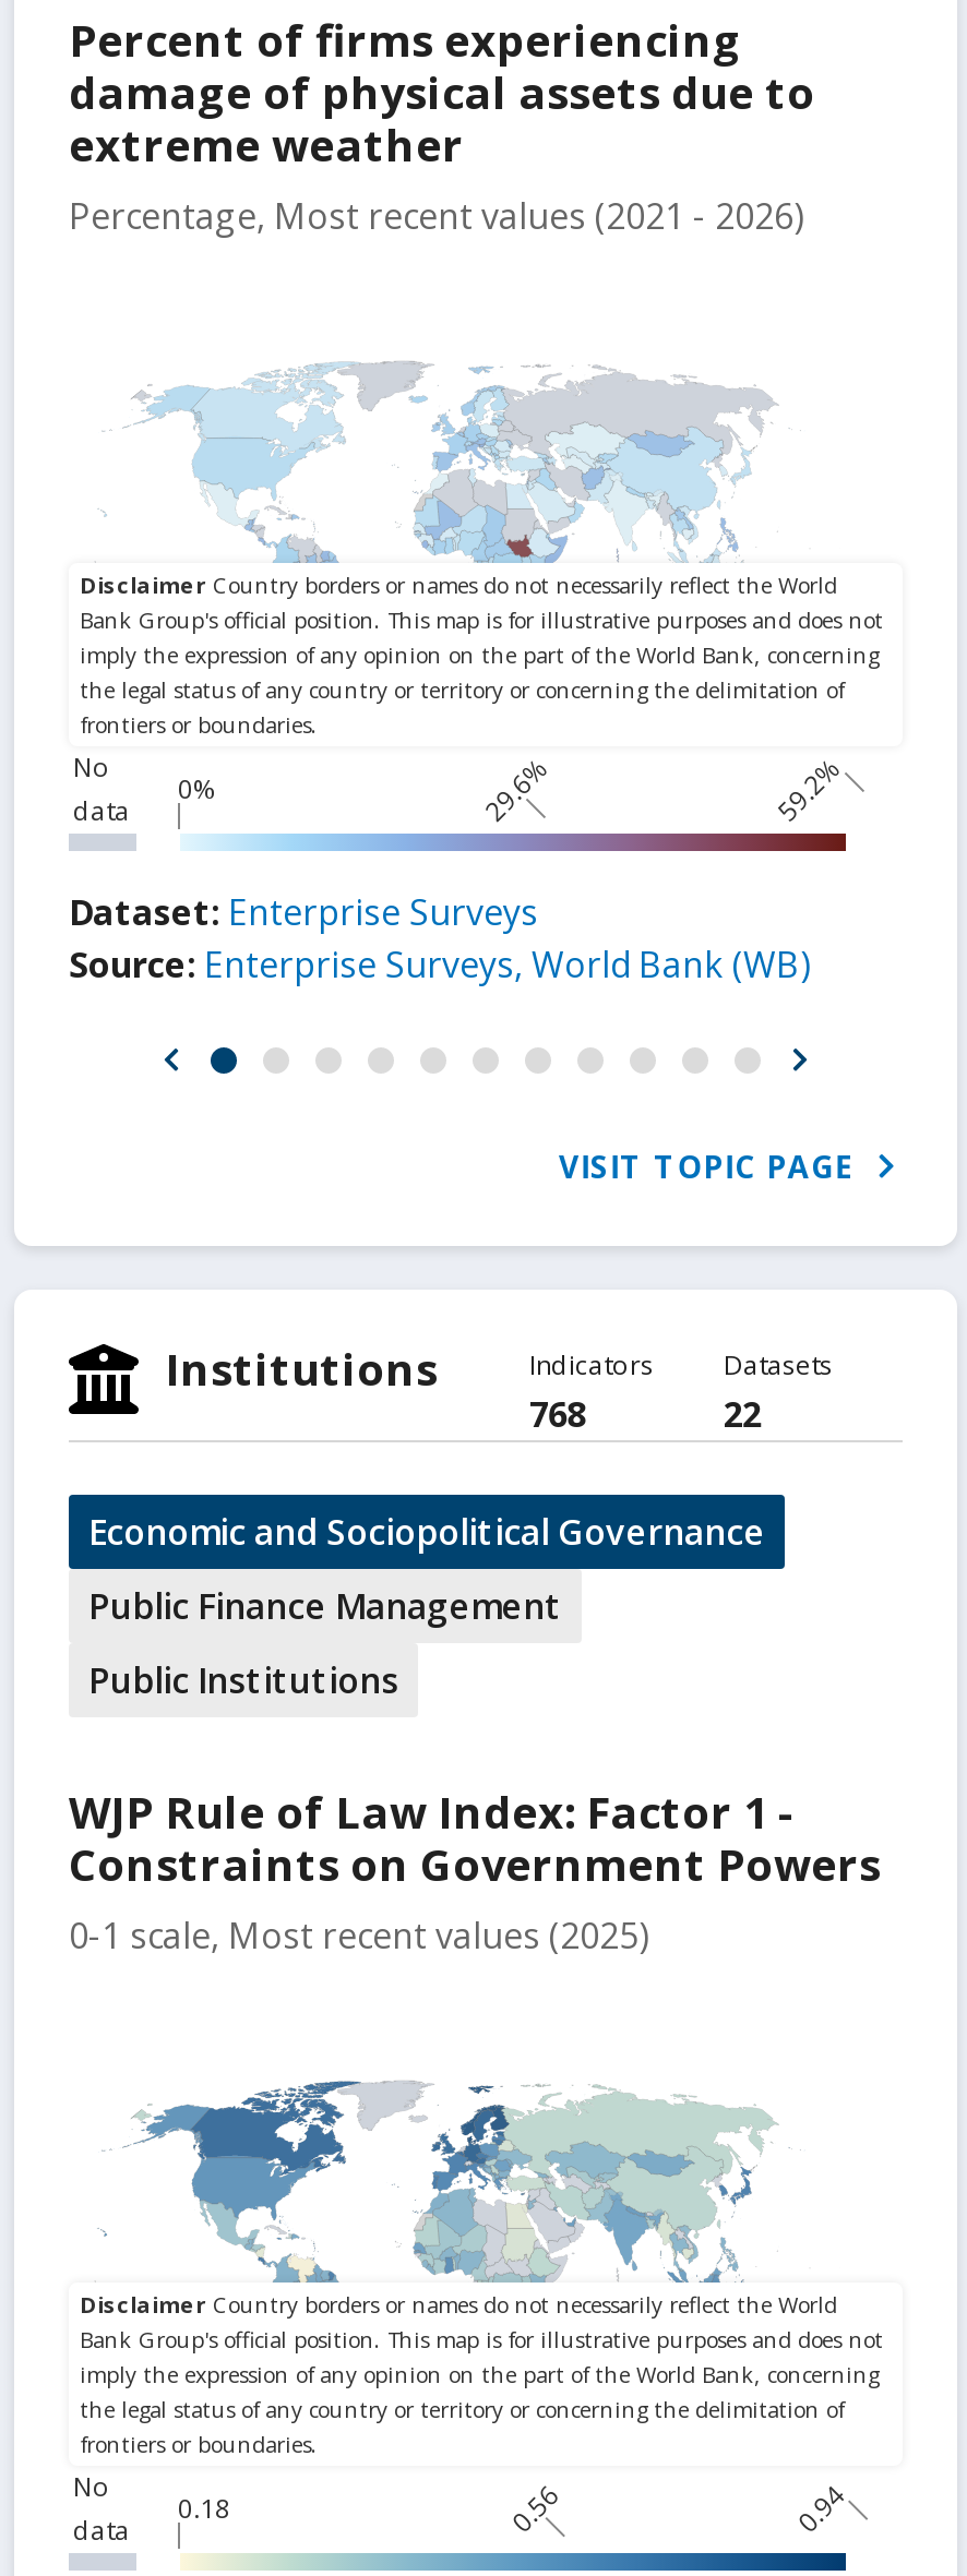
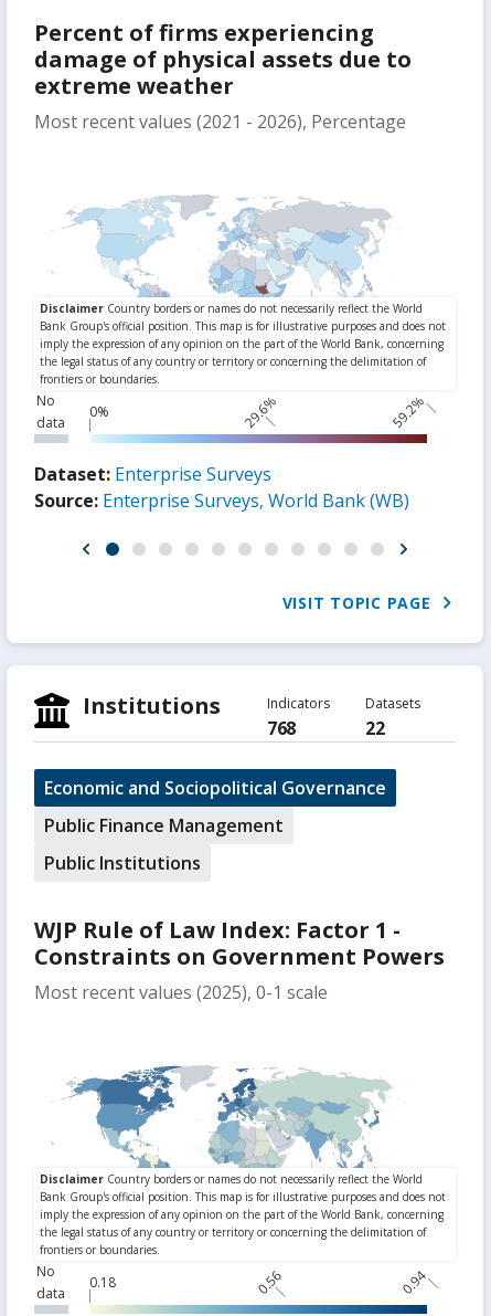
[69,192,804,240] Percentage, Most recent values (2021 - 2026) -> [34,109,406,134] Most recent values (2021 - 2026), Percentage
[69,1912,649,1960] 0-1 scale, Most recent values (2025) -> [34,980,328,1004] Most recent values (2025), 0-1 scale

